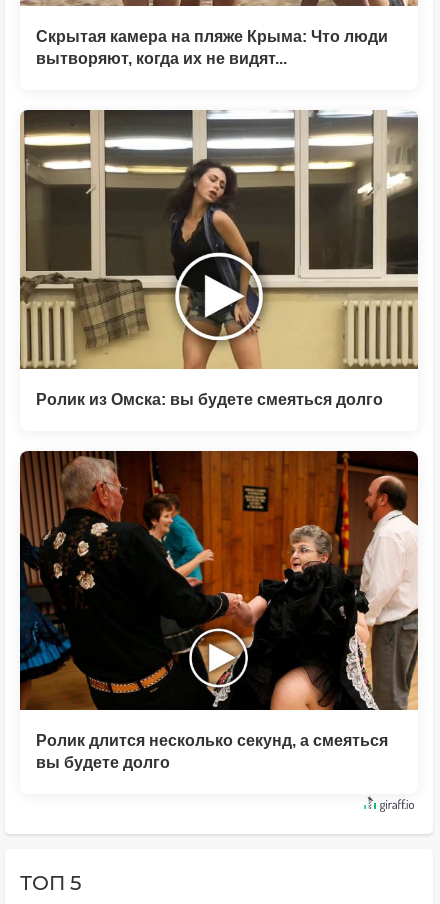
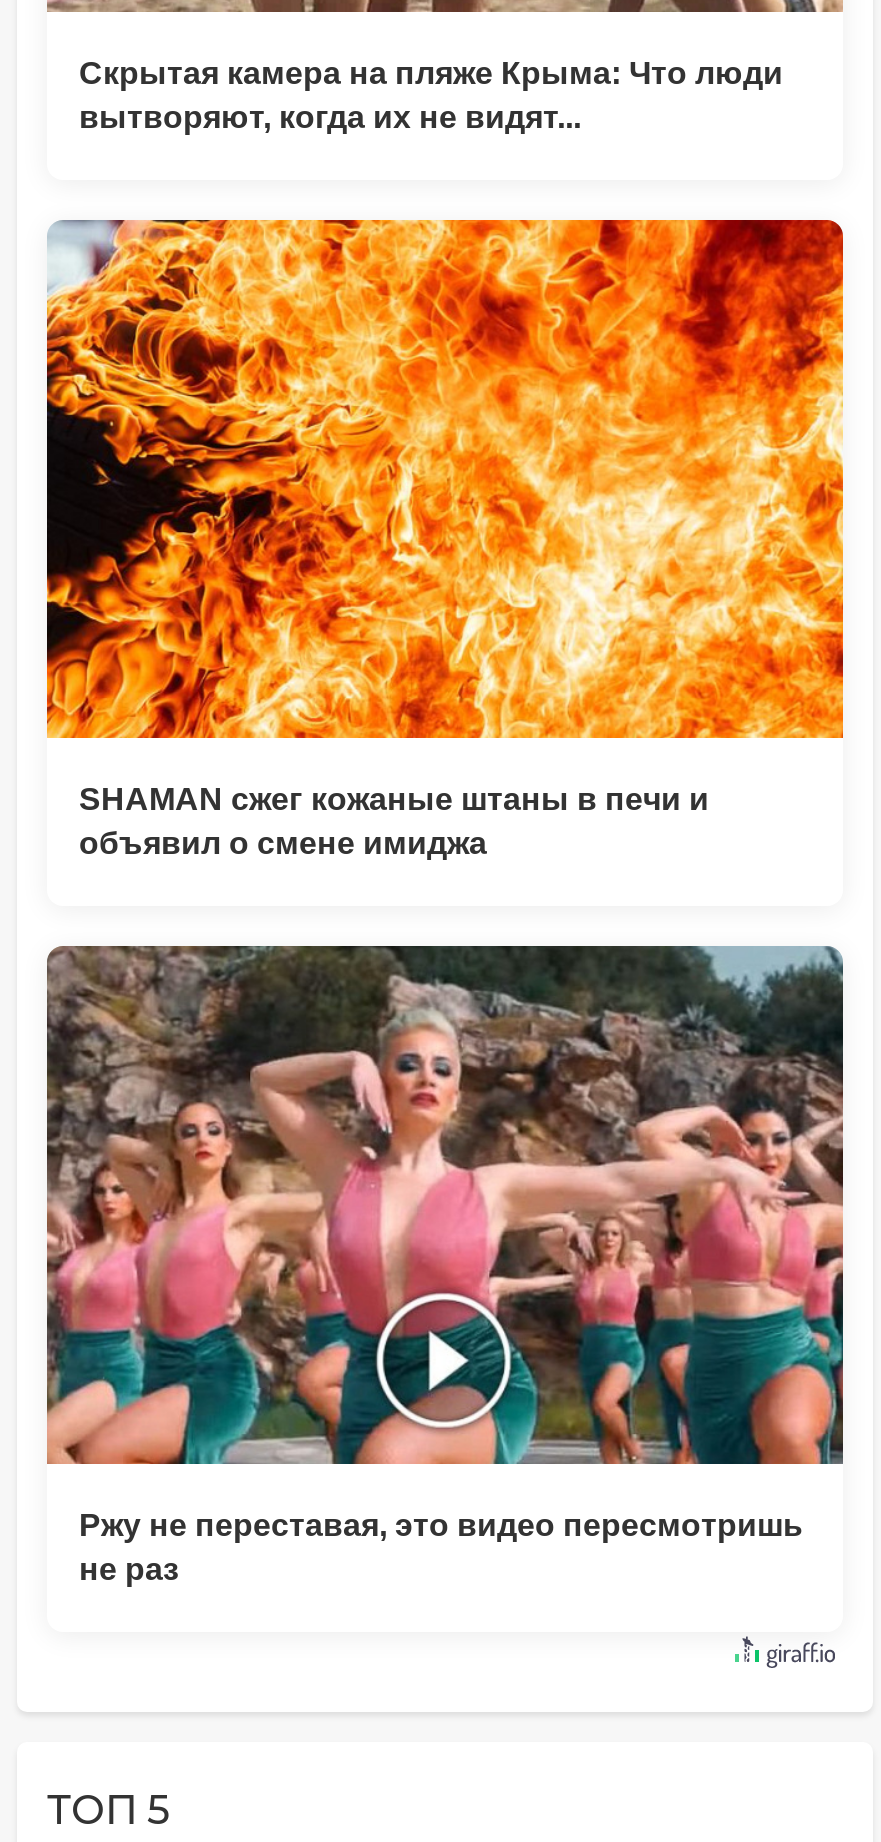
[19,109,419,408] [image] | Ролик из Омска: вы будете смеяться долго -> [45,218,845,860] [image] | SHAMAN сжег кожаные штаны в печи и | объявил о смене имиджа
[19,450,419,771] [image] | Ролик длится несколько секунд, а смеяться | вы будете долго -> [45,944,845,1586] [image] | Ржу не переставая, это видео пересмотришь | не раз

